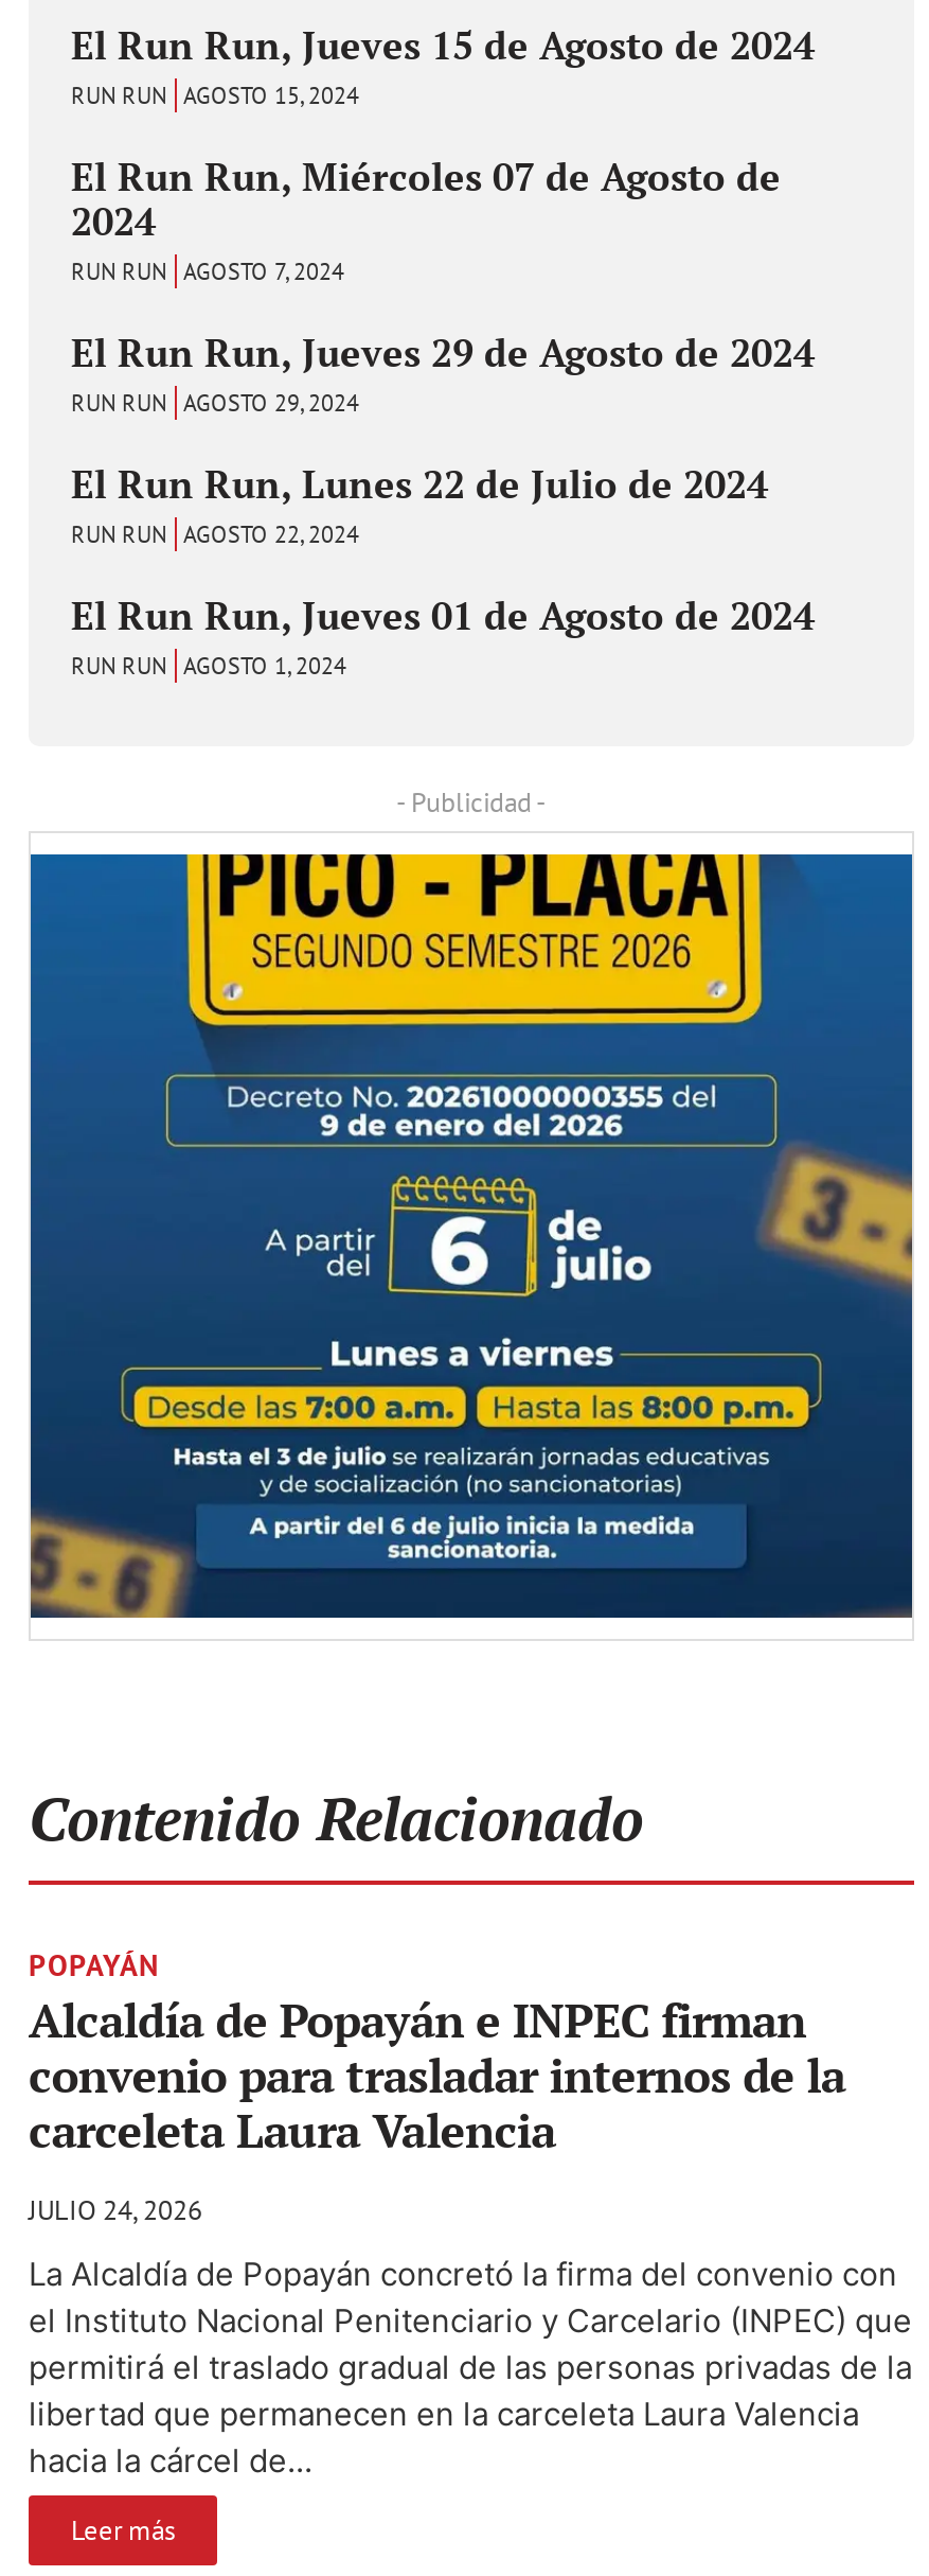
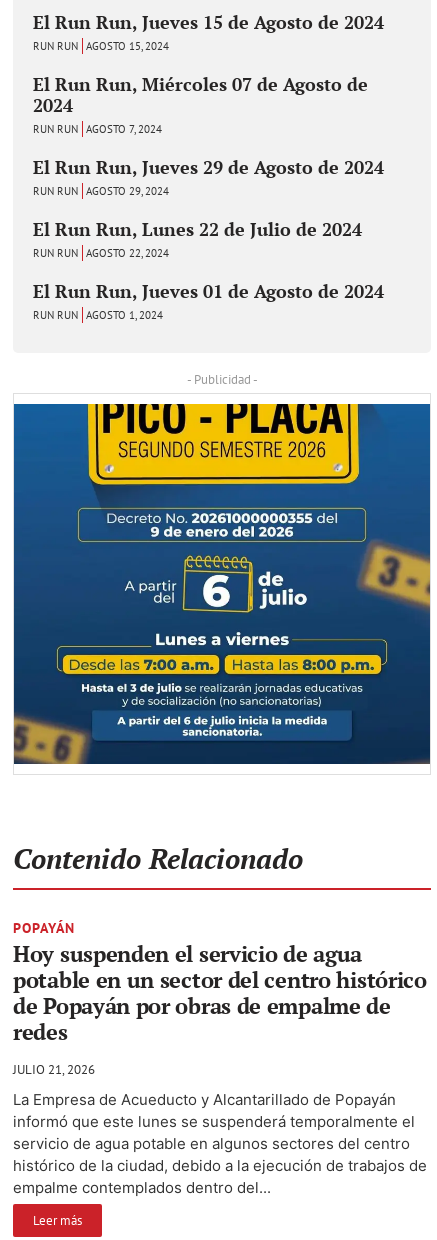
[29,1988,846,2159] Alcaldía de Popayán e INPEC firman | convenio para trasladar internos de la | carceleta Laura Valencia -> [13,938,427,1045] Hoy suspenden el servicio de agua | potable en un sector del centro histórico | de Popayán por obras de empalme de | redes
[29,2191,202,2227] JULIO 24, 2026 -> [13,1060,95,1077] JULIO 21, 2026
[29,2253,912,2480] La Alcaldía de Popayán concretó la firma del convenio con | el Instituto Nacional Penitenciario y Carcelario (INPEC) que | permitirá el traslado gradual de las personas privadas de la | libertad que permanecen en la carceleta Laura Valencia | hacia la cárcel de... -> [13,1089,427,1196] La Empresa de Acueducto y Alcantarillado de Popayán | informó que este lunes se suspenderá temporalmente el | servicio de agua potable en algunos sectores del centro | histórico de la ciudad, debido a la ejecución de trabajos de | empalme contemplados dentro del...

